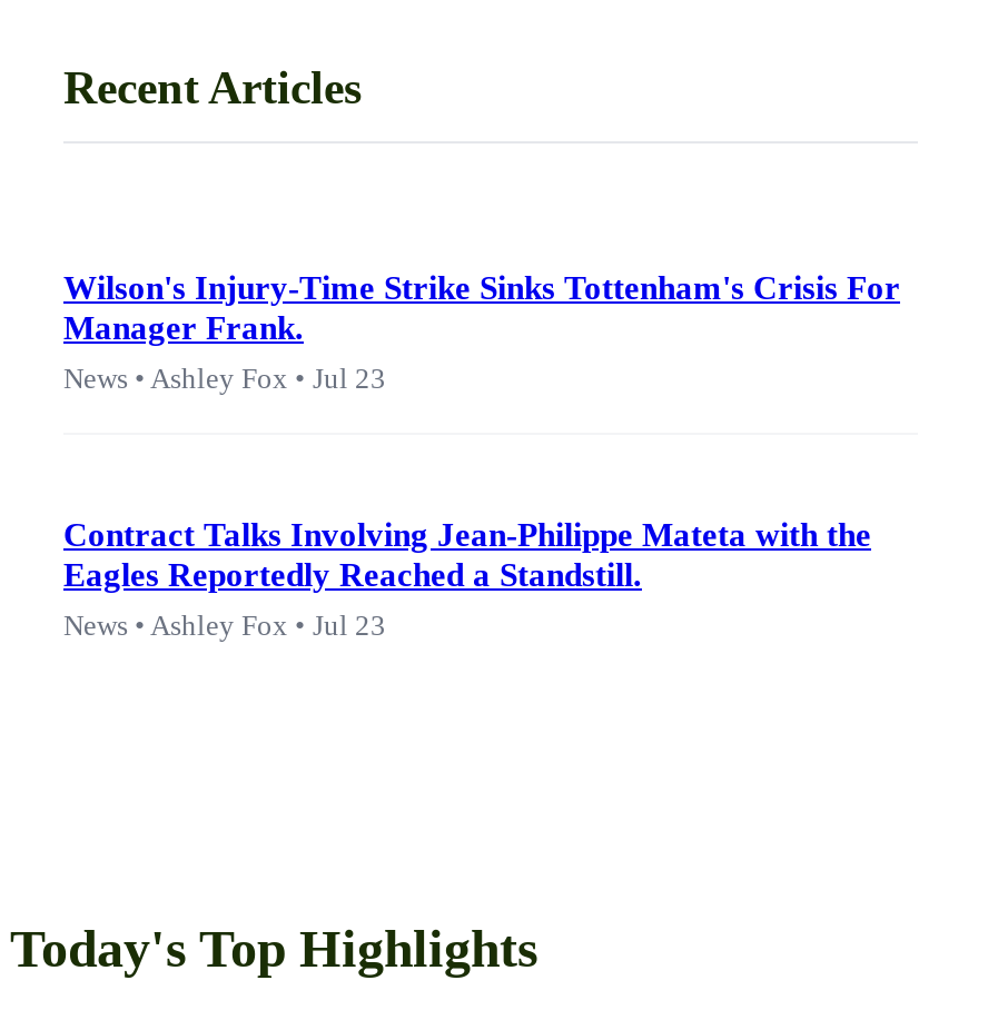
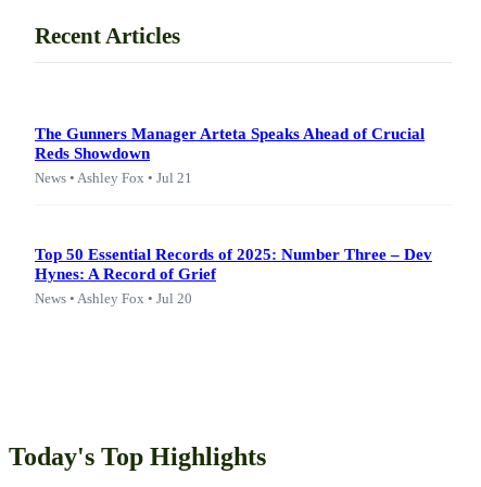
[63,268,900,345] Wilson's Injury-Time Strike Sinks Tottenham's Crisis For | Manager Frank. -> [35,124,425,162] The Gunners Manager Arteta Speaks Ahead of Crucial | Reds Showdown
[63,363,386,394] News • Ashley Fox • Jul 23 -> [35,170,192,186] News • Ashley Fox • Jul 21
[63,515,871,593] Contract Talks Involving Jean-Philippe Mateta with the | Eagles Reportedly Reached a Standstill. -> [35,245,432,283] Top 50 Essential Records of 2025: Number Three – Dev | Hynes: A Record of Grief
[63,611,386,642] News • Ashley Fox • Jul 23 -> [35,291,192,307] News • Ashley Fox • Jul 20

